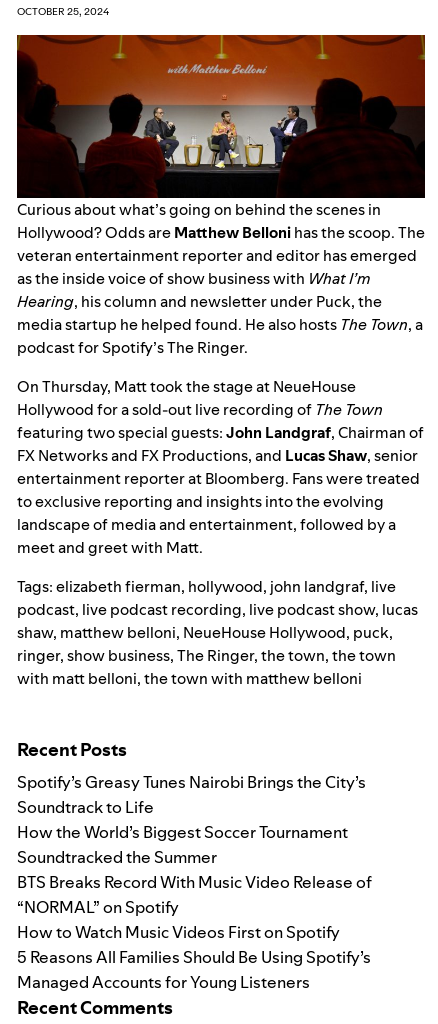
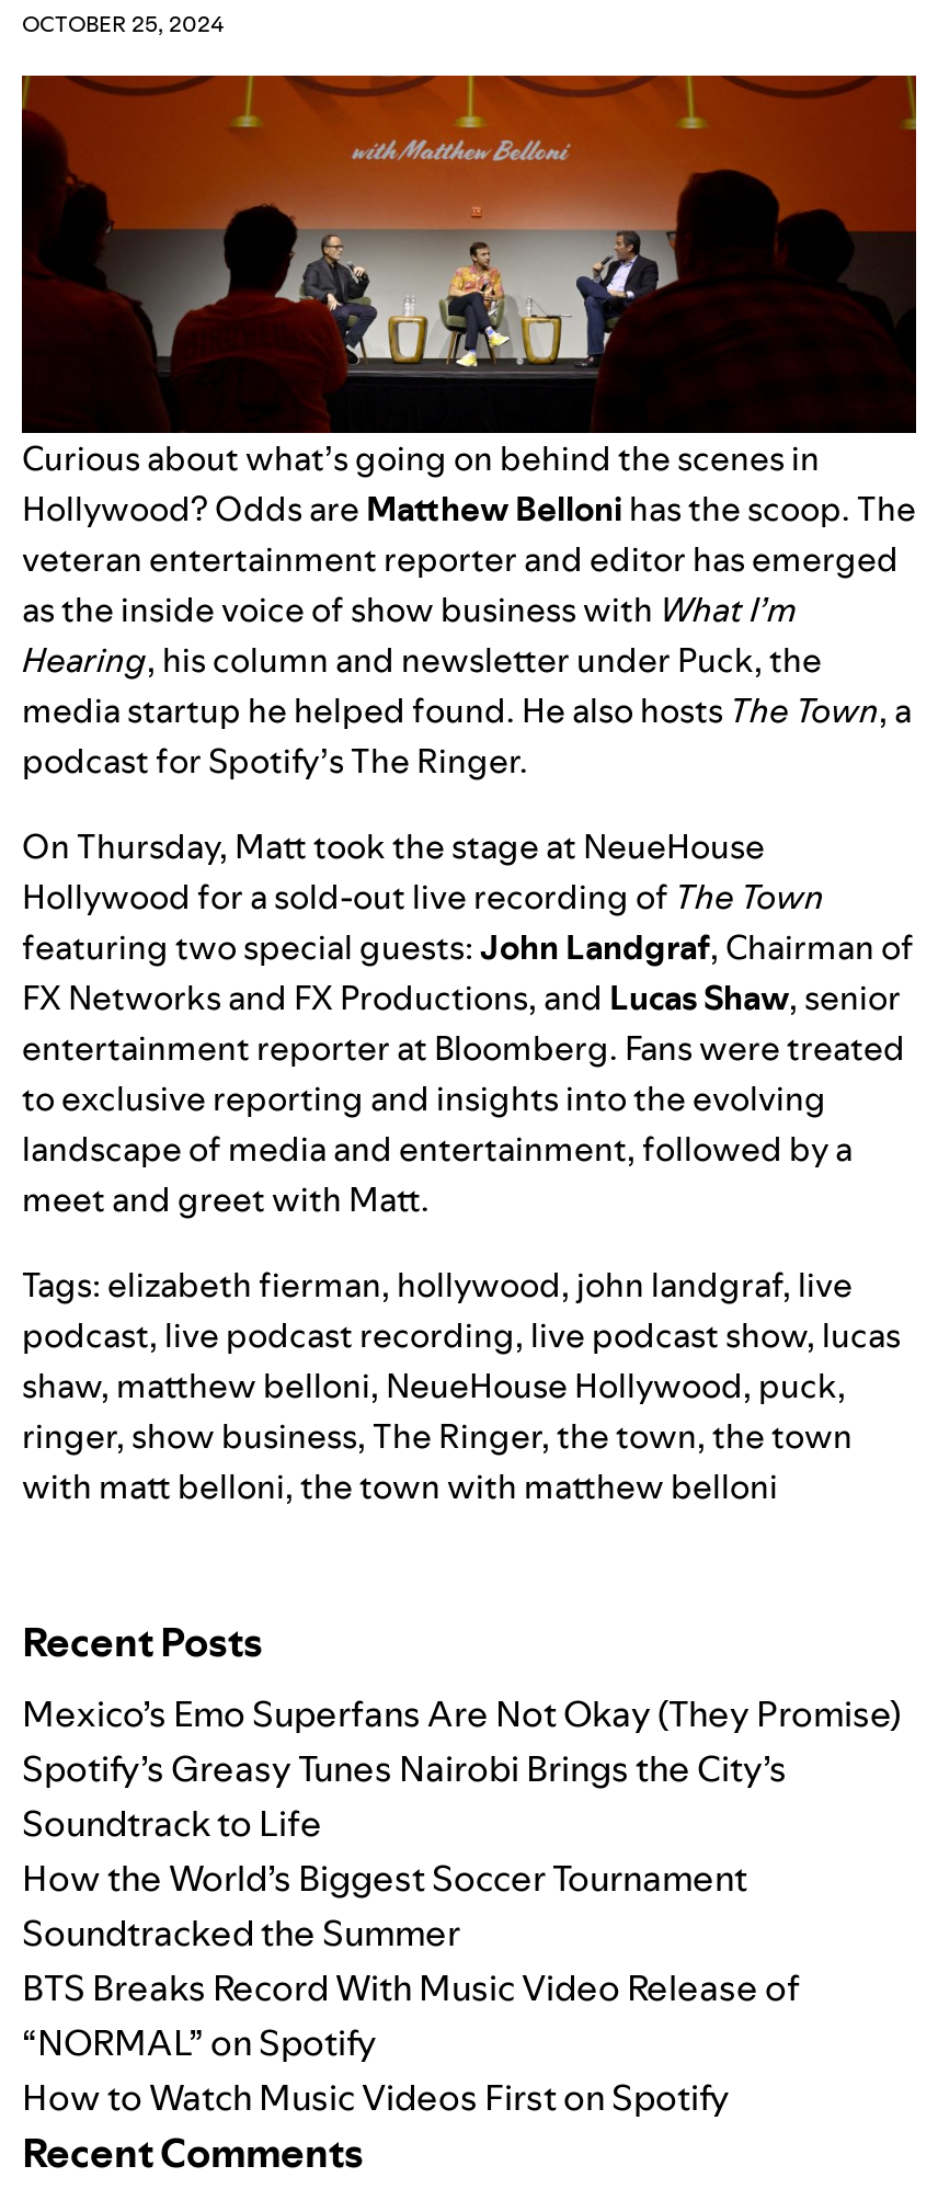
none -> [22,1688,901,1736] Mexico’s Emo Superfans Are Not Okay (They Promise)
moved [17,771,372,943] -> [22,1743,800,2120]: Spotify’s Greasy Tunes Nairobi Brings the City’s | Soundtrack to Life | How the World’s Biggest Soccer Tournament | Soundtracked the Summer | BTS Breaks Record With Music Video Release of | “NORMAL” on Spotify | How to Watch Music Videos First on Spotify
[17,946,371,993] 5 Reasons All Families Should Be Using Spotify’s | Managed Accounts for Young Listeners -> none

